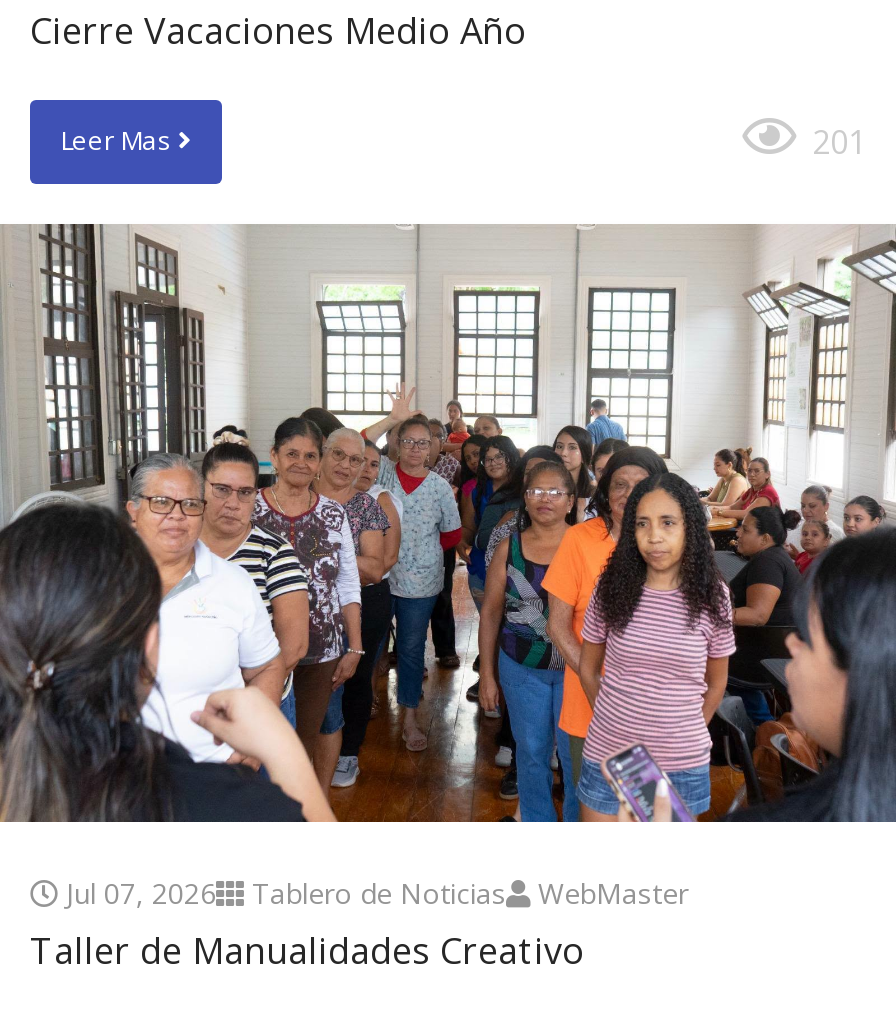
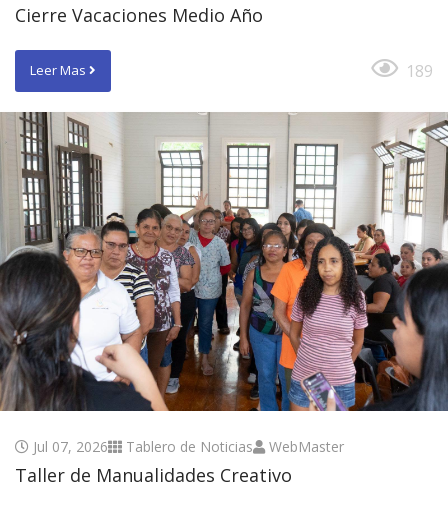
[812,121,866,165] 201 -> [406,60,433,82] 189

